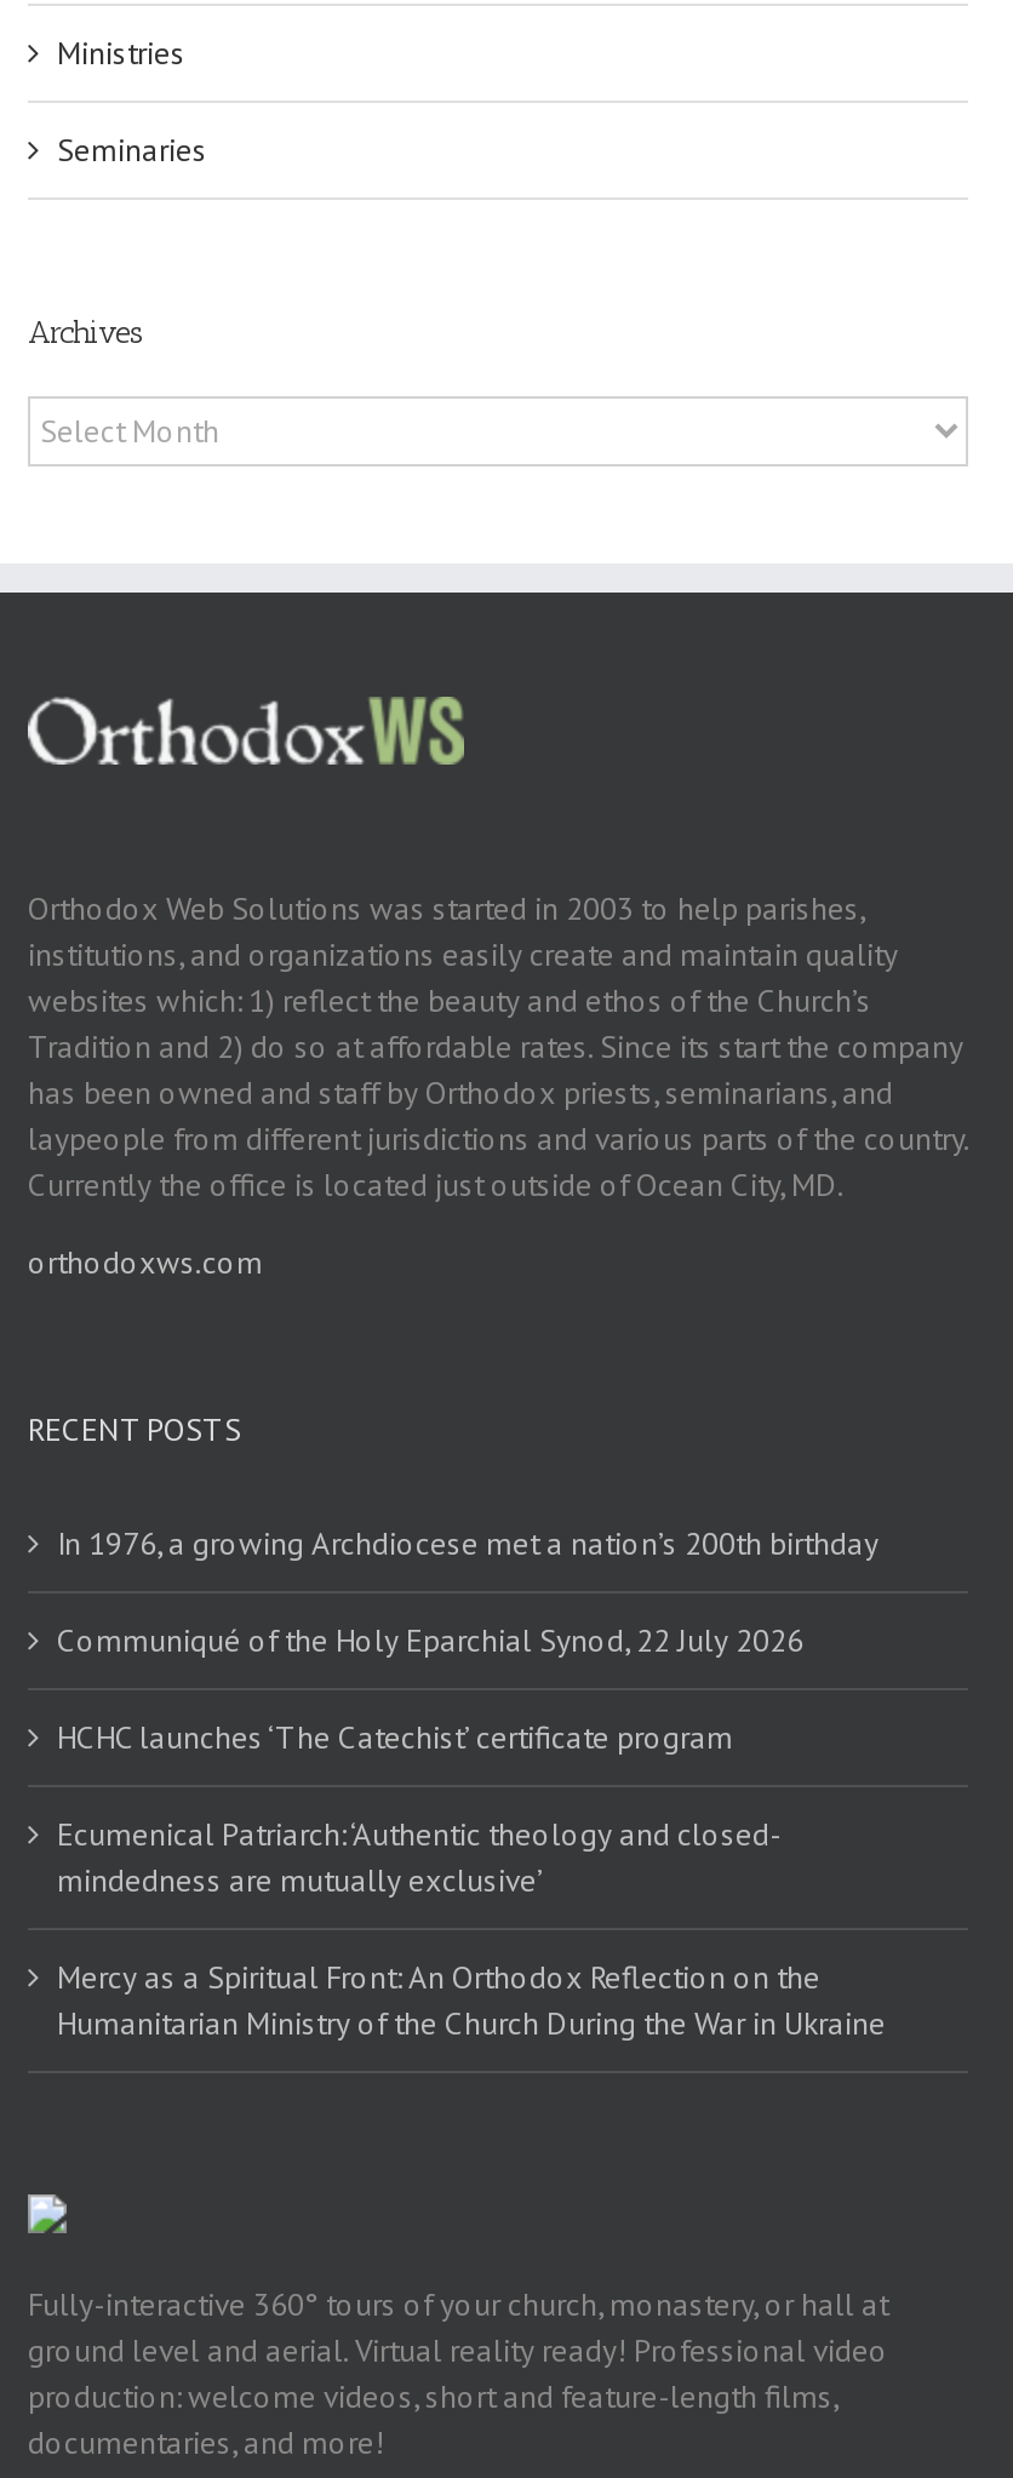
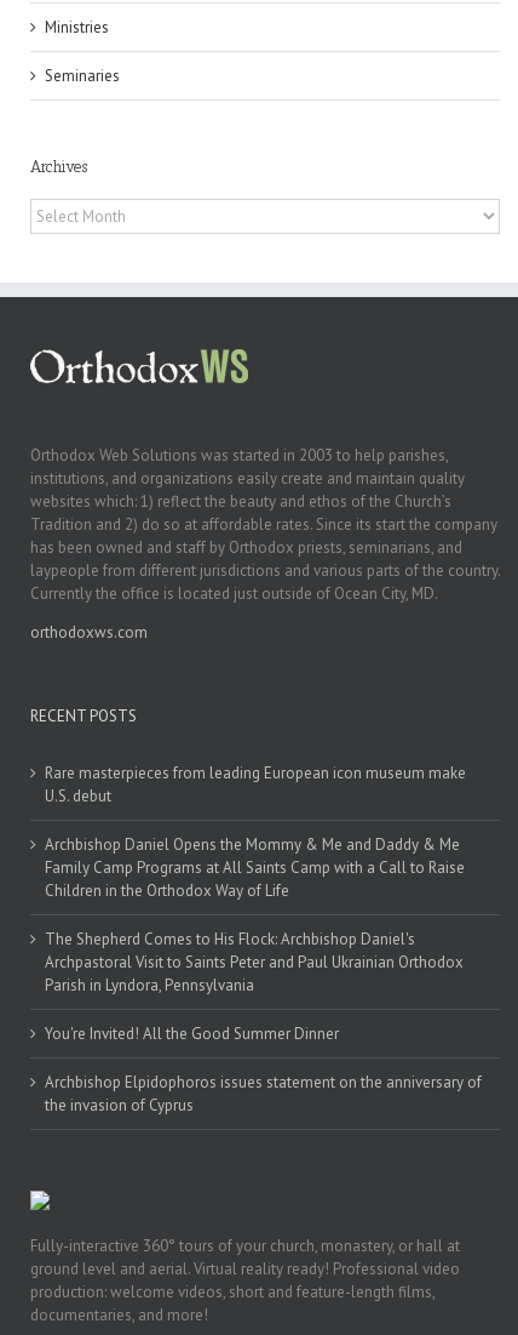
[57,1523,878,1564] In 1976, a growing Archdiocese met a nation’s 200th birthday -> [45,762,466,806] Rare masterpieces from leading European icon museum make | U.S. debut
[57,1620,803,1661] Communiqué of the Holy Eparchial Synod, 22 July 2026 -> [45,834,465,901] Archbishop Daniel Opens the Mommy & Me and Daddy & Me | Family Camp Programs at All Saints Camp with a Call to Raise | Children in the Orthodox Way of Life
[57,1717,733,1758] HCHC launches ‘The Catechist’ certificate program -> [45,929,464,995] The Shepherd Comes to His Flock: Archbishop Daniel's | Archpastoral Visit to Saints Peter and Paul Ukrainian Orthodox | Parish in Lyndora, Pennsylvania
[57,1813,782,1901] Ecumenical Patriarch: ‘Authentic theology and closed- | mindedness are mutually exclusive’ -> [45,1023,339,1044] You're Invited! All the Good Summer Dinner
[57,1956,886,2044] Mercy as a Spiritual Front: An Orthodox Reflection on the | Humanitarian Ministry of the Church During the War in Ukraine -> [45,1072,482,1115] Archbishop Elpidophoros issues statement on the anniversary of | the invasion of Cyprus

